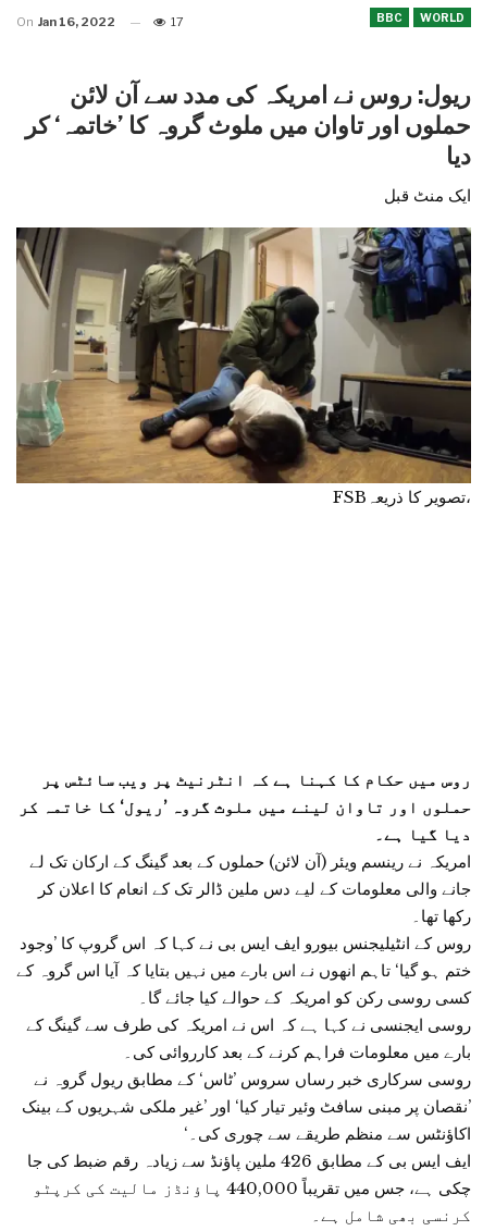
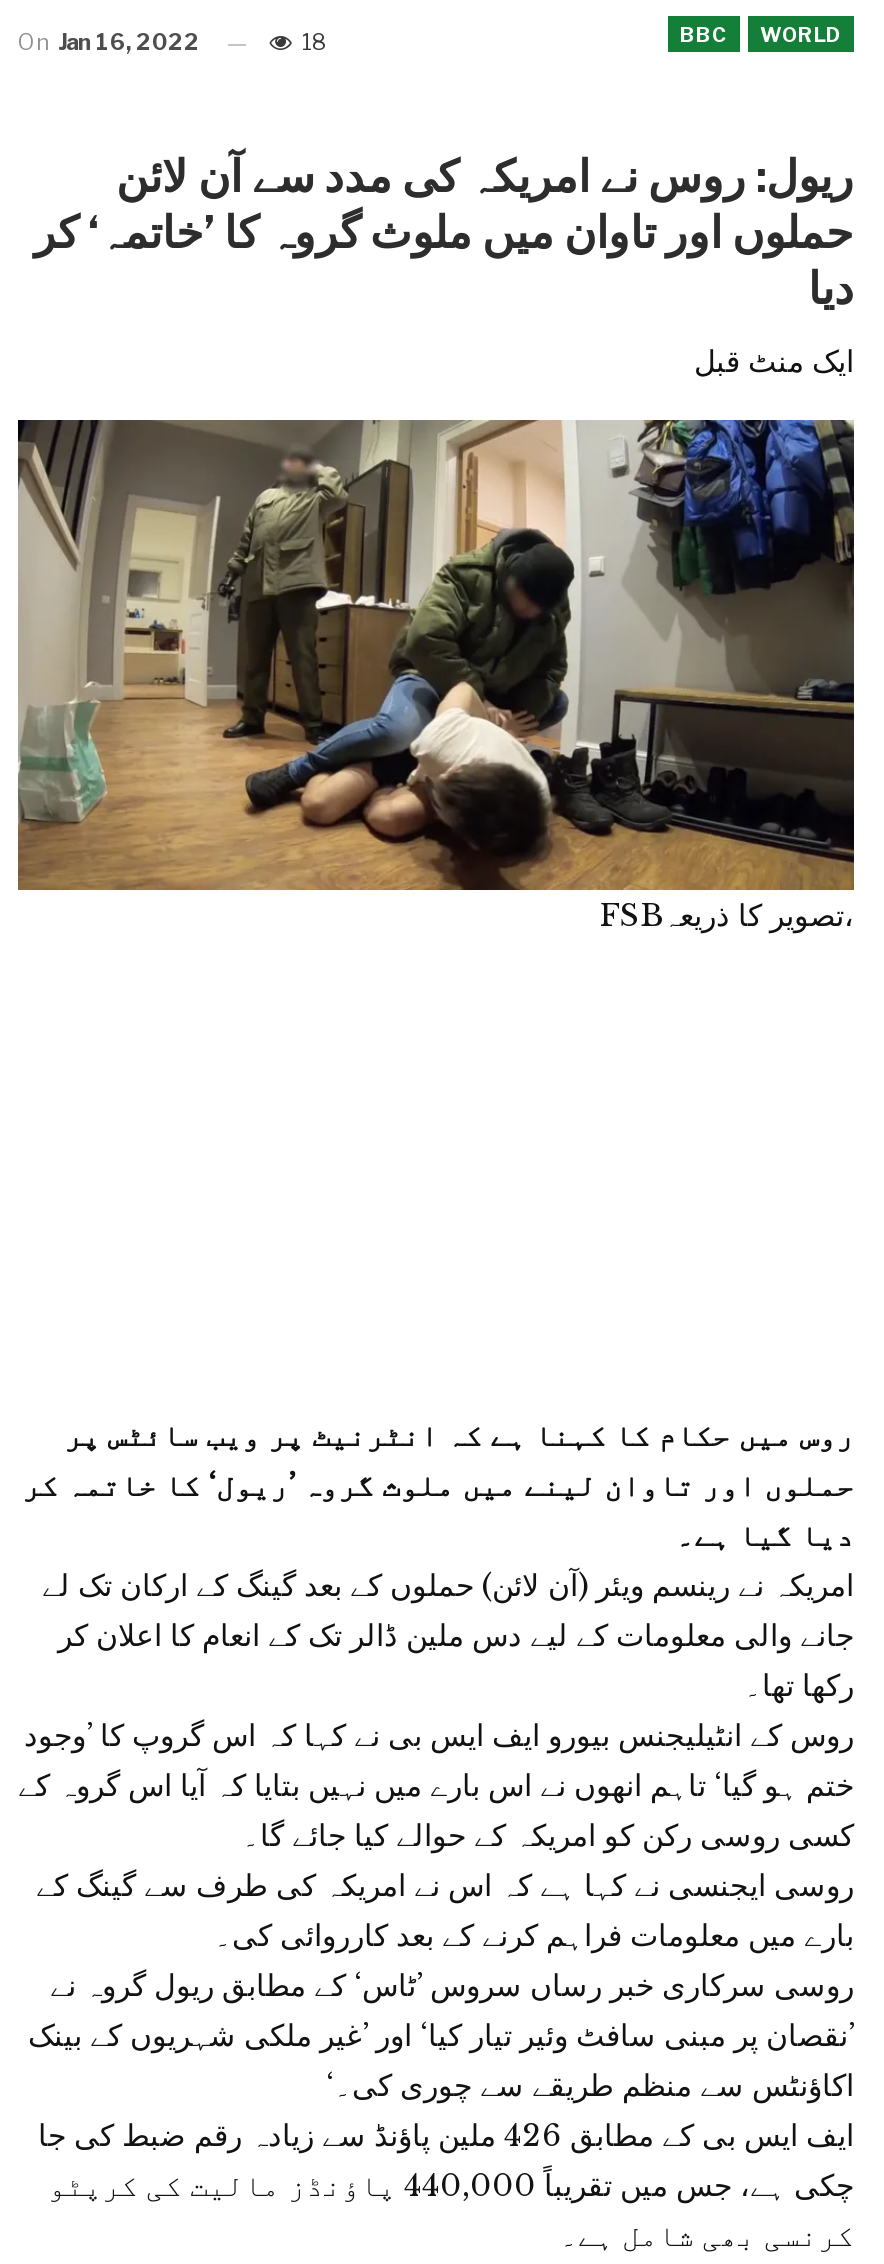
[169,14,184,29] 17 -> [298,28,328,56] 18

